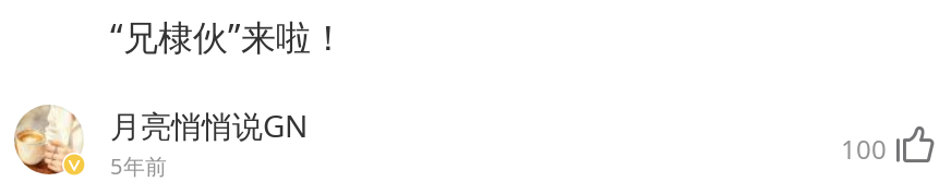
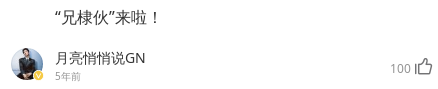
[12,105,84,177] [image] -> [12,48,44,80] [image]

